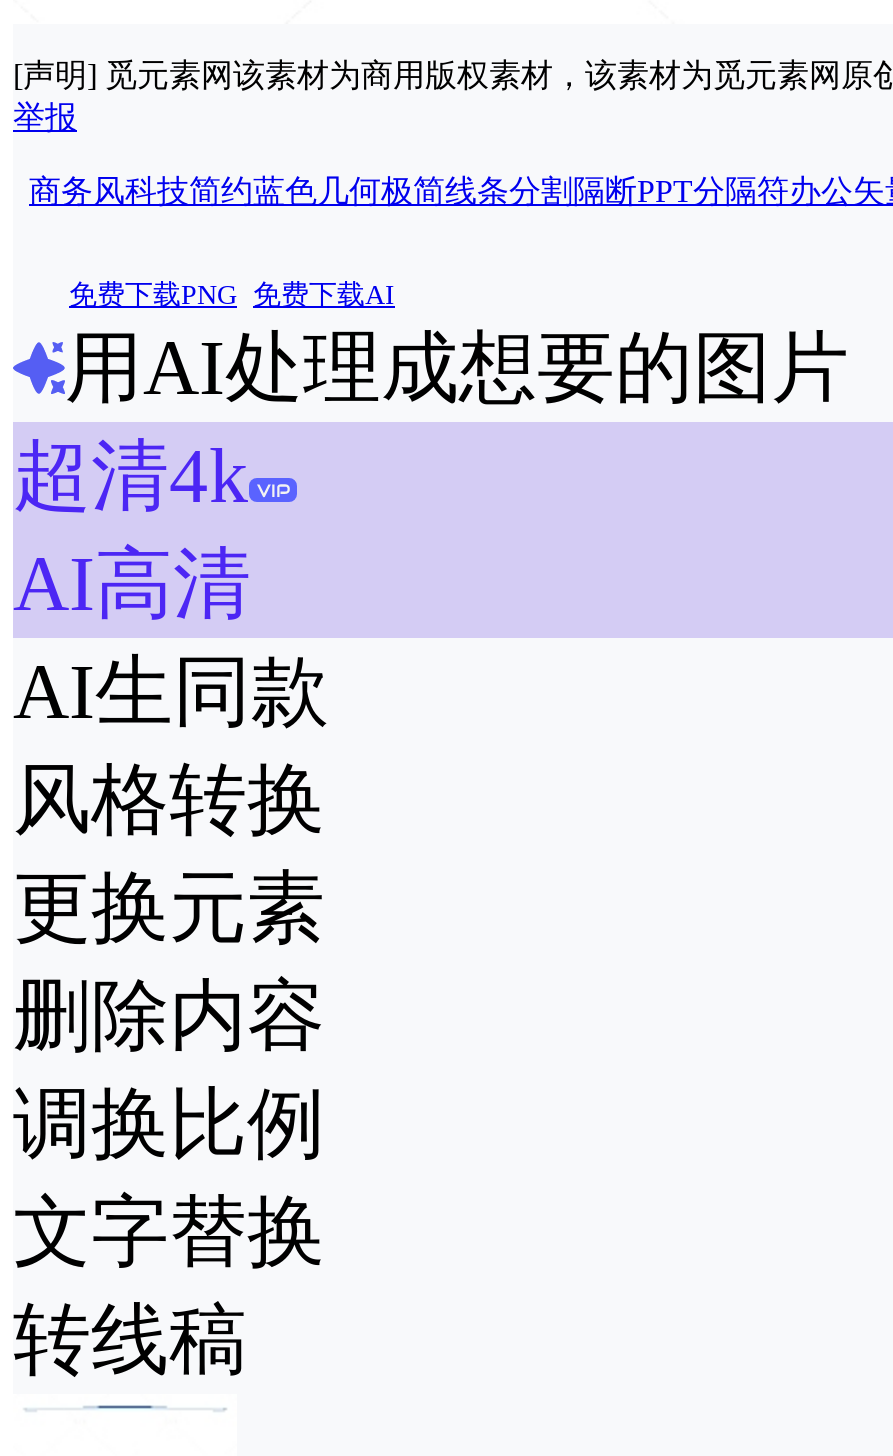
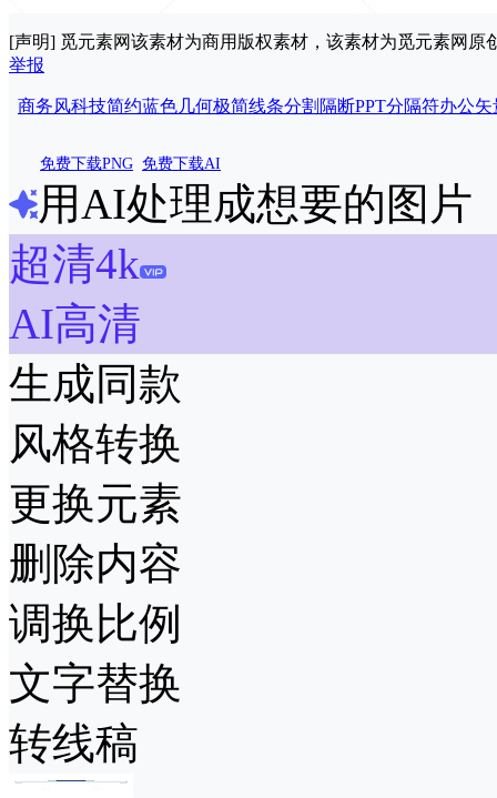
[13,648,329,734] AI生同款 -> [9,360,182,408] 生成同款

